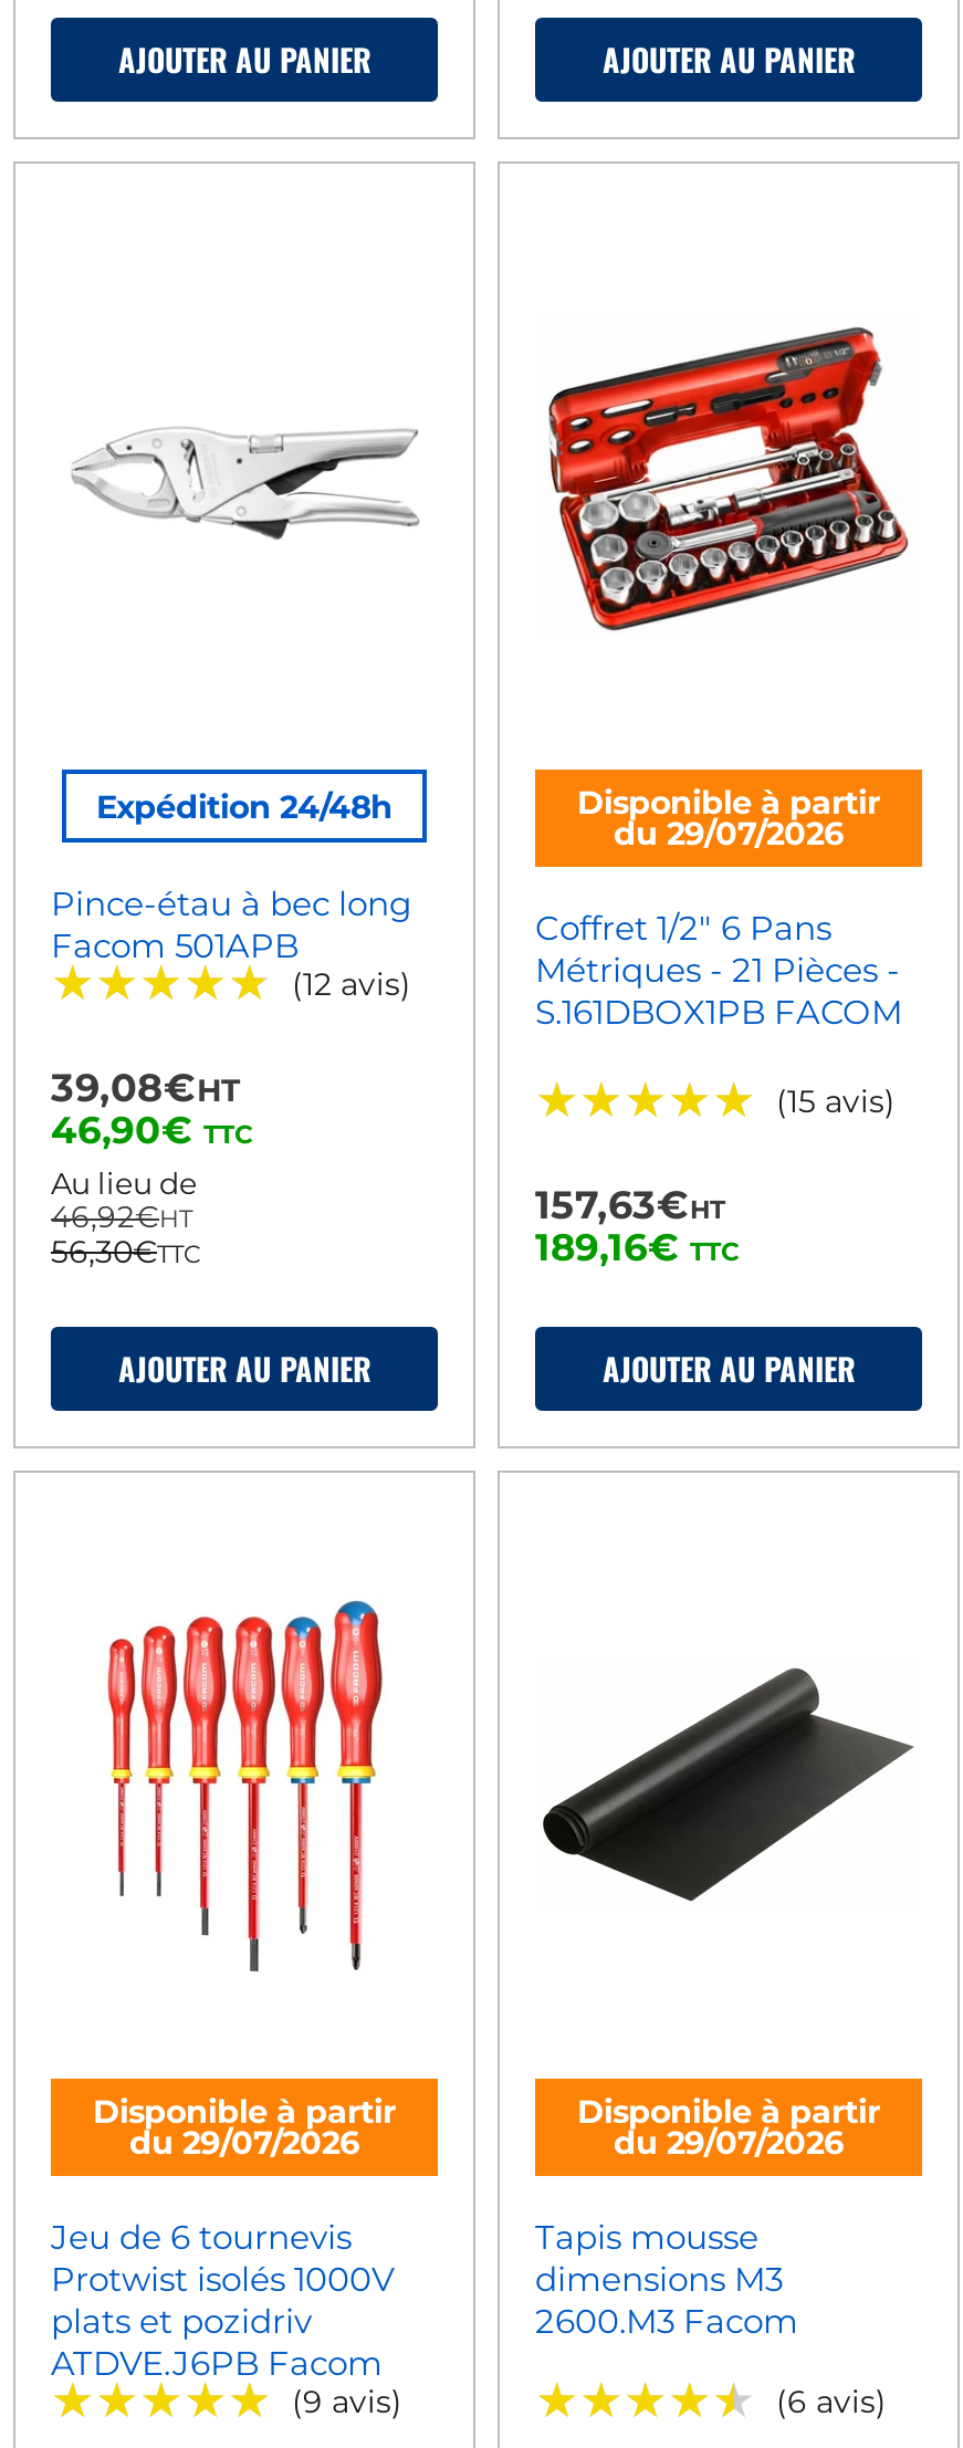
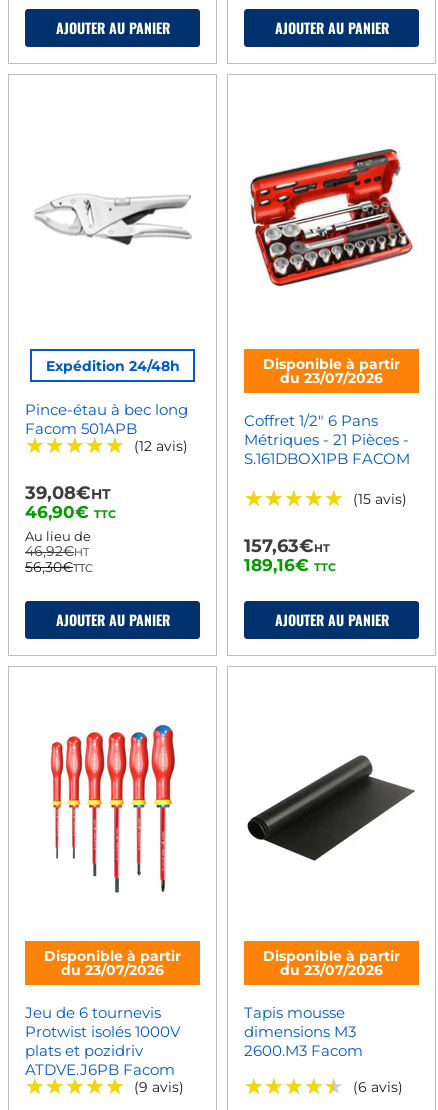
[614,814,844,854] du 29/07/2026 -> [280,369,383,387] du 23/07/2026
[129,2124,359,2163] du 29/07/2026 -> [61,961,164,979] du 23/07/2026
[614,2124,844,2163] du 29/07/2026 -> [280,961,383,979] du 23/07/2026

